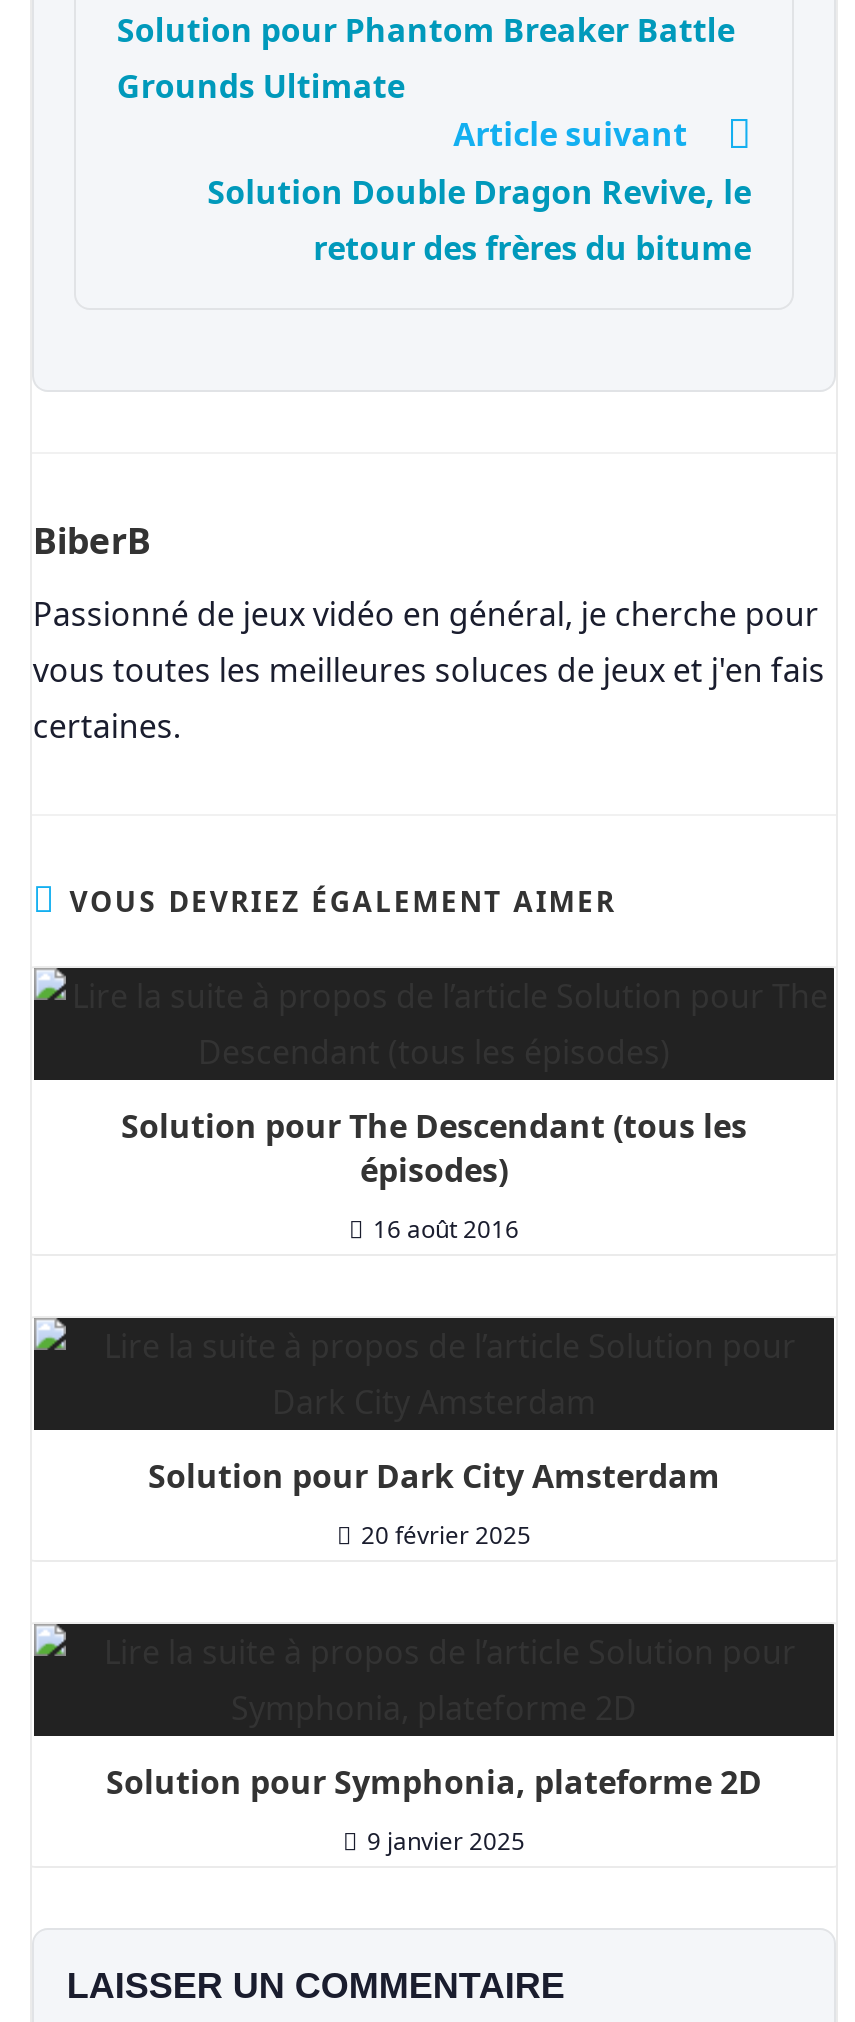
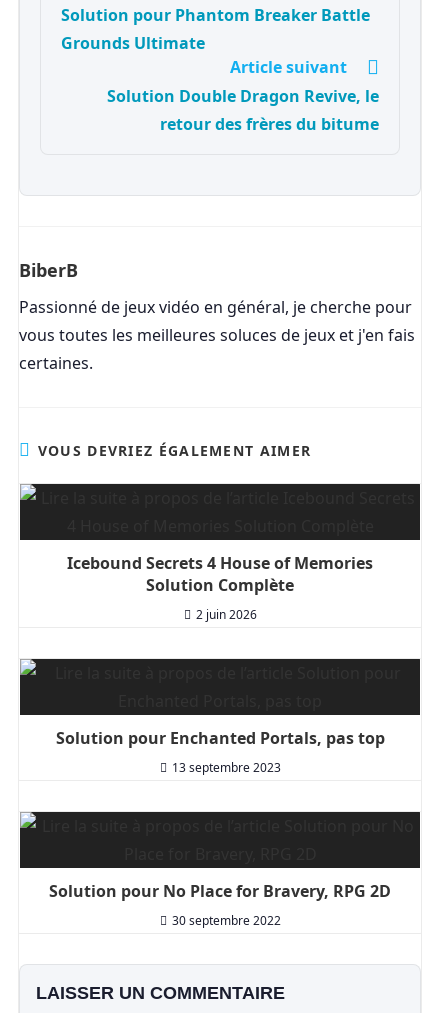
[121,1104,747,1192] Solution pour The Descendant (tous les | épisodes) -> [67,552,373,596] Icebound Secrets 4 House of Memories | Solution Complète
[373,1212,519,1246] 16 août 2016 -> [195,606,256,623] 2 juin 2026
[148,1454,720,1498] Solution pour Dark City Amsterdam -> [55,727,384,749] Solution pour Enchanted Portals, pas top
[361,1518,531,1552] 20 février 2025 -> [171,759,280,776] 13 septembre 2023
[106,1760,762,1804] Solution pour Symphonia, plateforme 2D -> [49,880,391,902] Solution pour No Place for Bravery, RPG 2D
[367,1824,525,1858] 9 janvier 2025 -> [171,912,280,929] 30 septembre 2022

